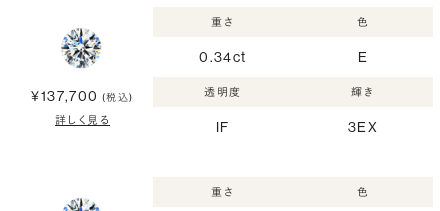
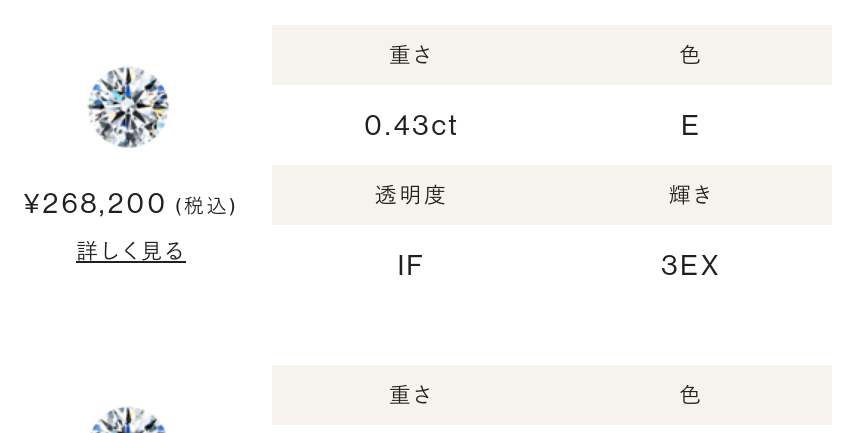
[199,48,246,66] 0.34ct -> [364,107,459,143] 0.43ct
[31,87,134,105] ¥137,700 (税込) -> [24,184,238,220] ¥268,200 (税込)

